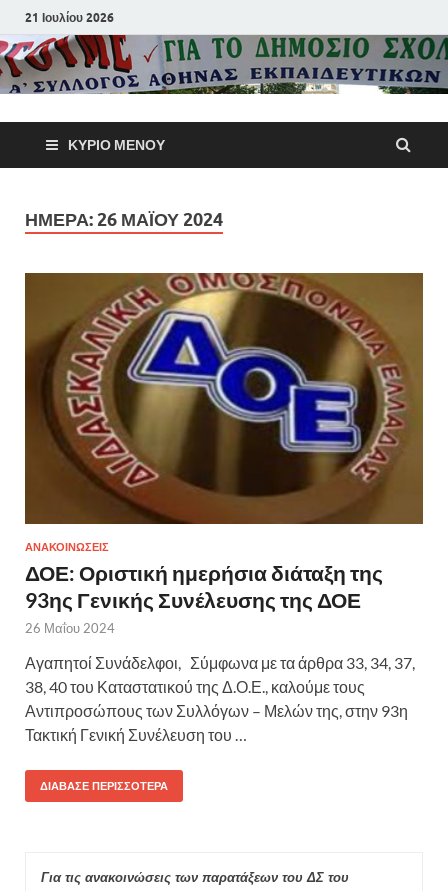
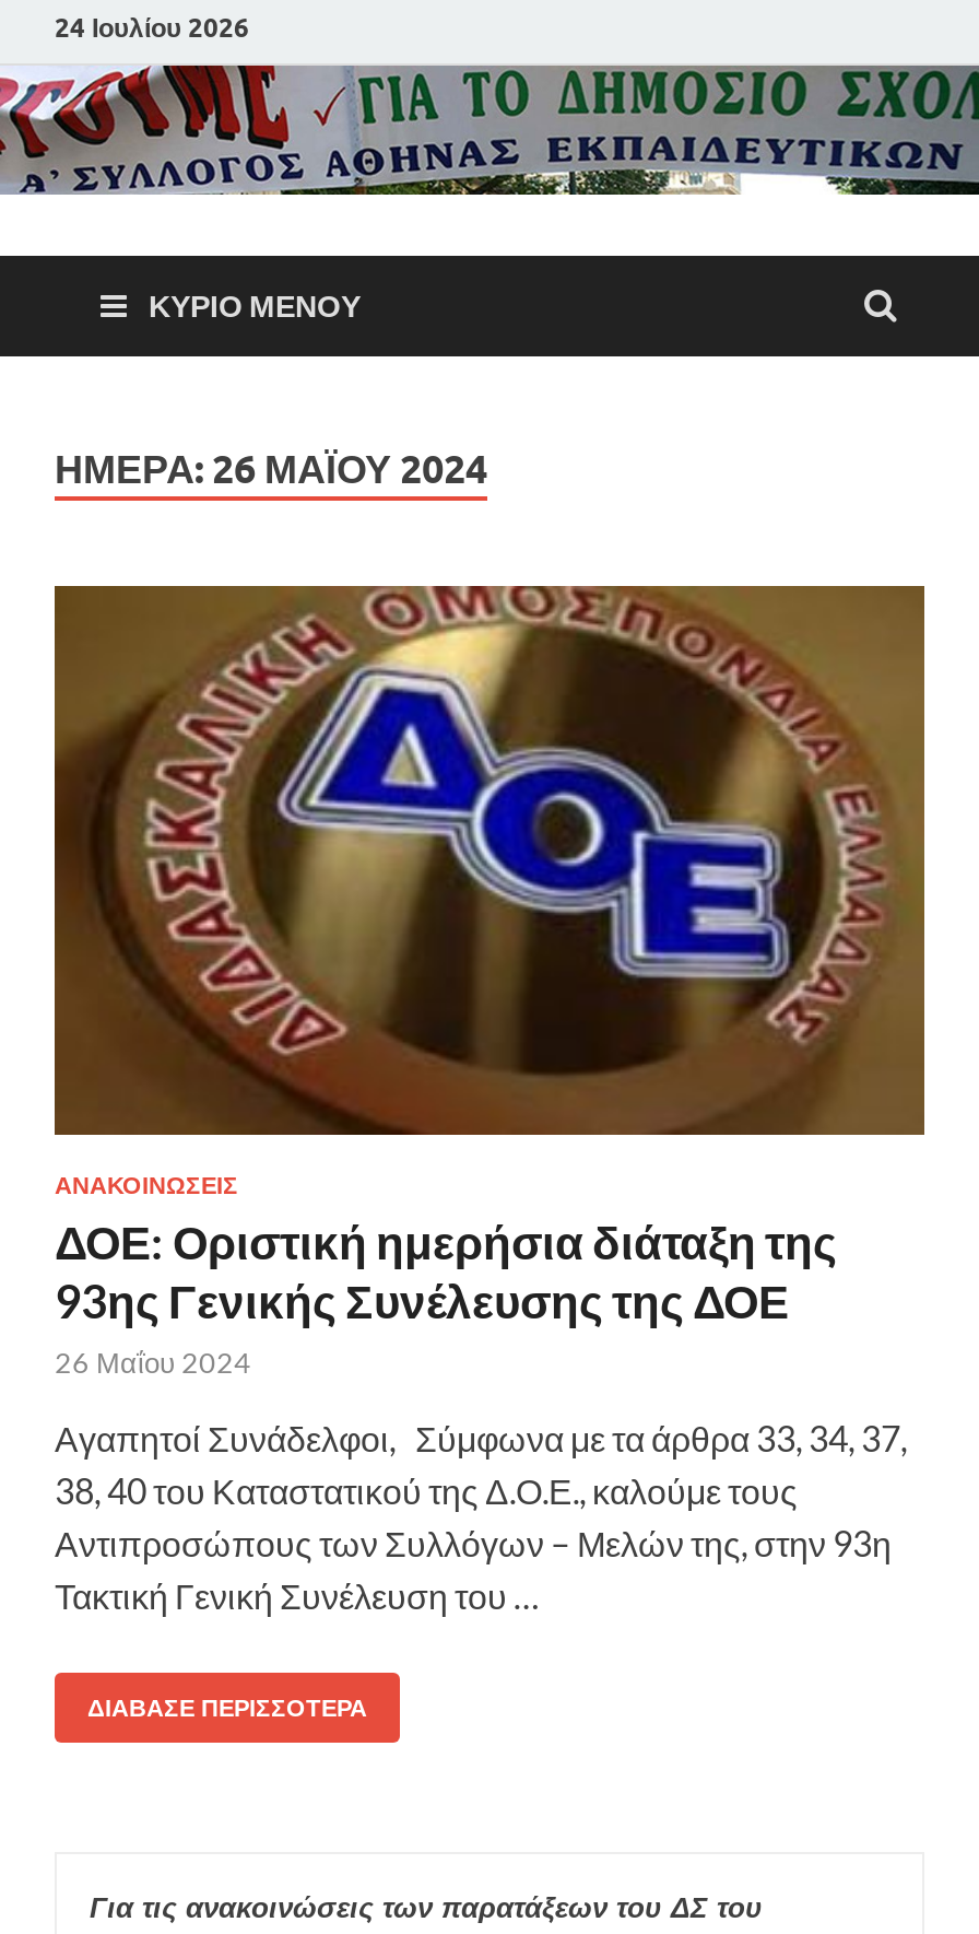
[25,9,114,24] 21 Ιουλίου 2026 -> [55,10,249,43] 24 Ιουλίου 2026

